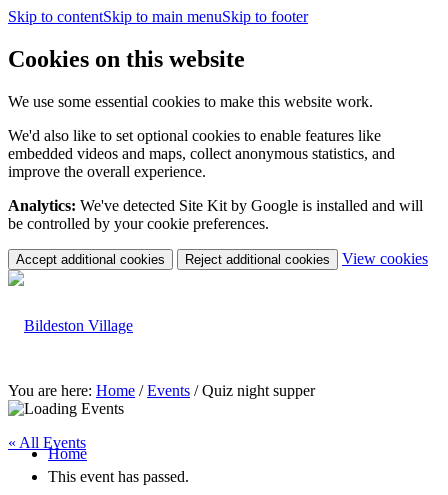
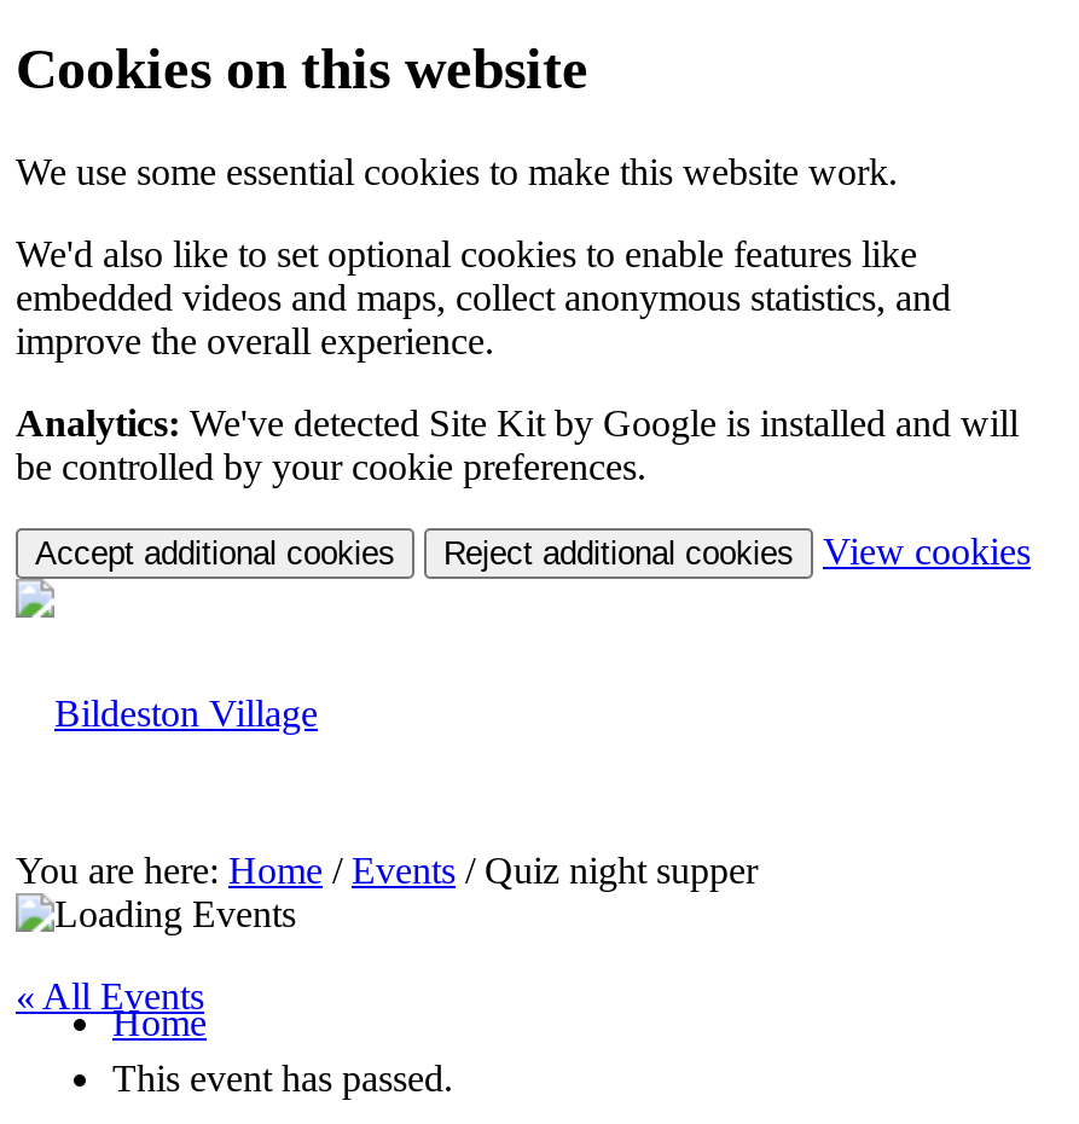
[8,8,308,25] Skip to contentSkip to main menuSkip to footer -> none

